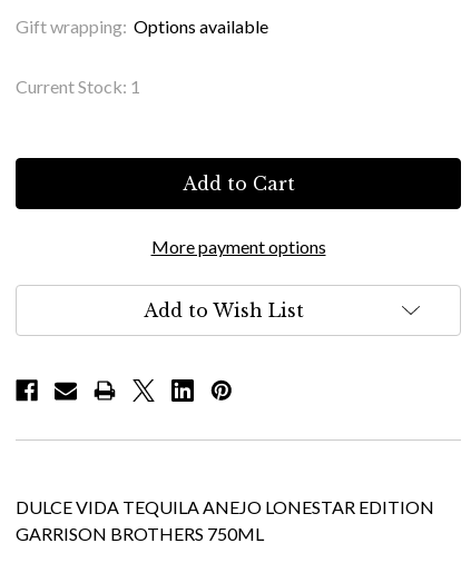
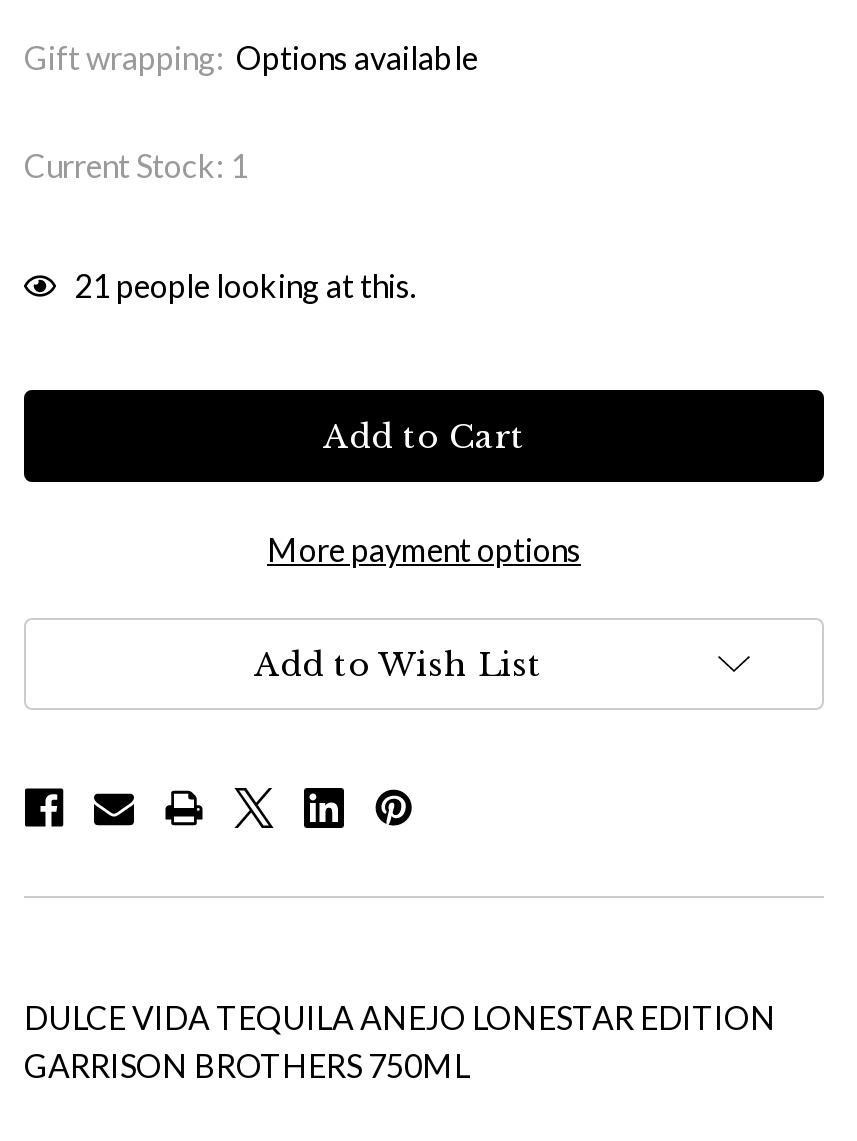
none -> [74,266,416,304] 21 people looking at this.

